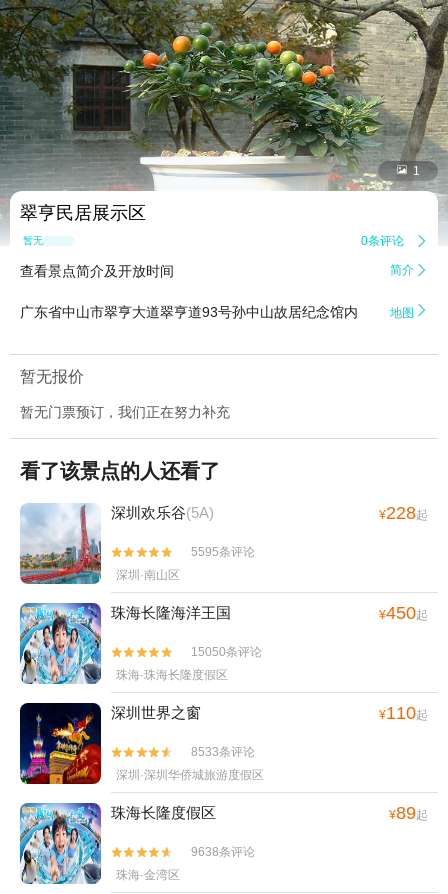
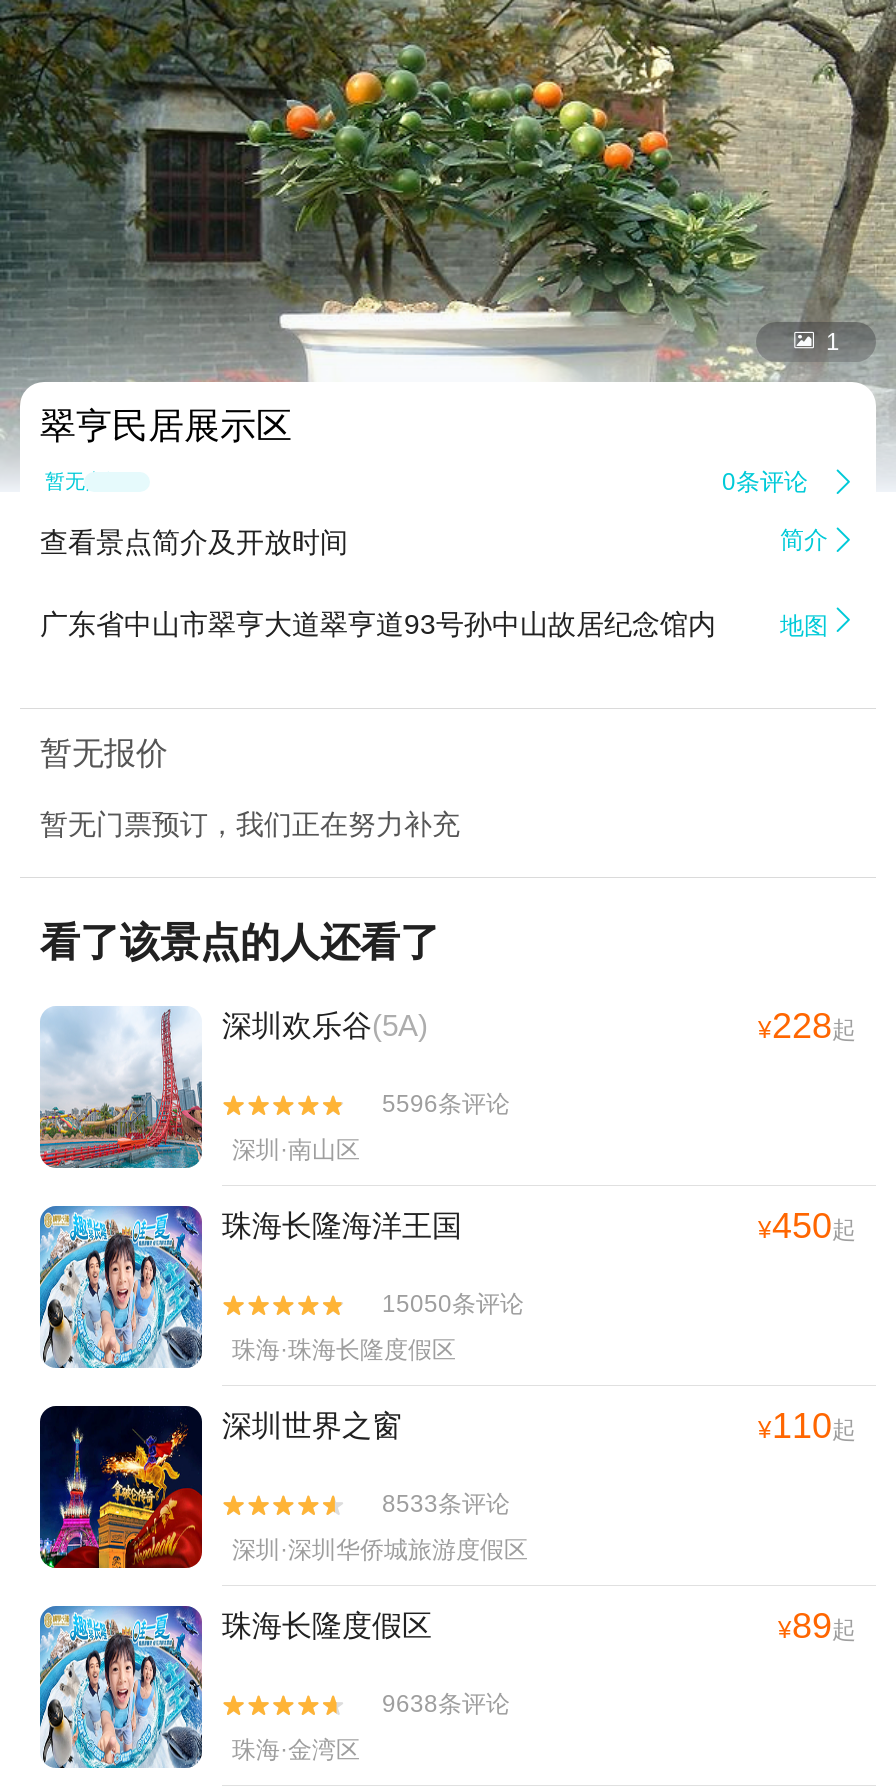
[191,545,255,559] 5595条评论 -> [382,1089,510,1117] 5596条评论

